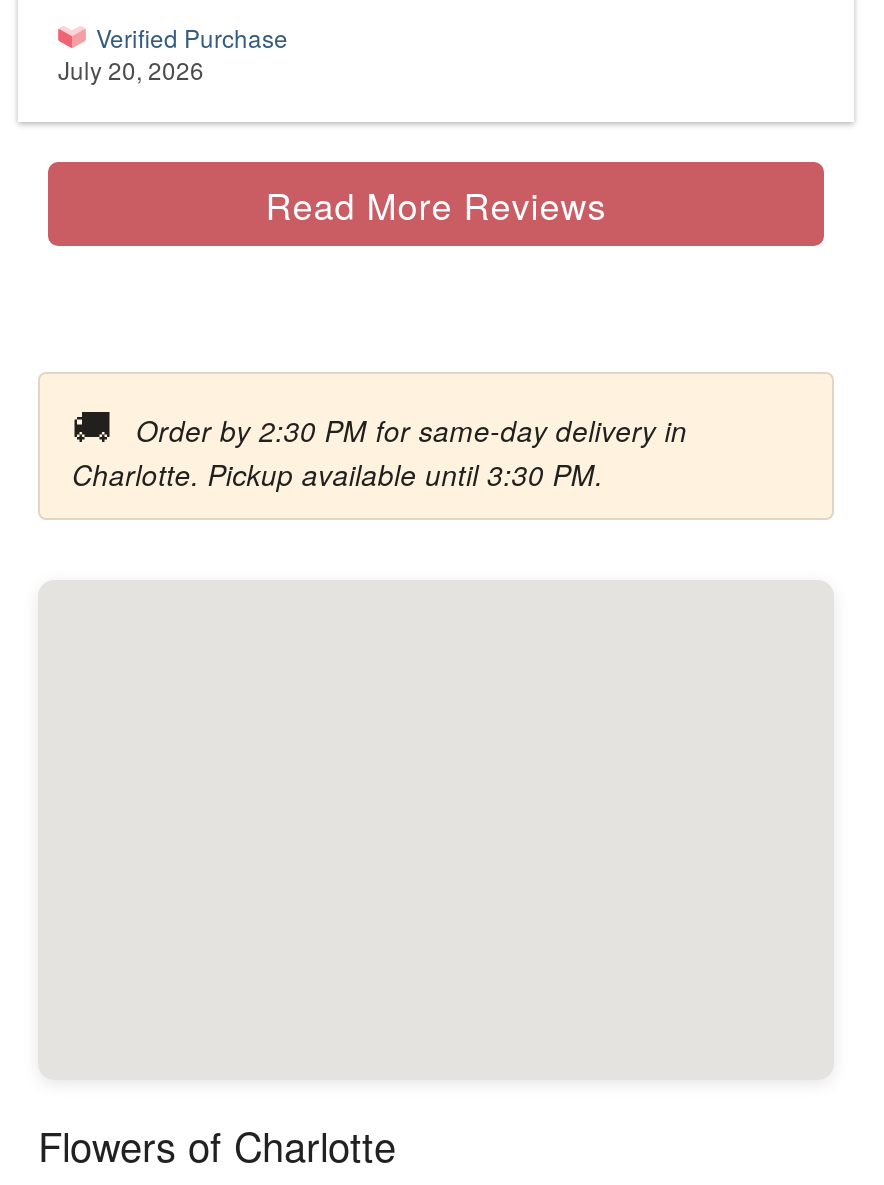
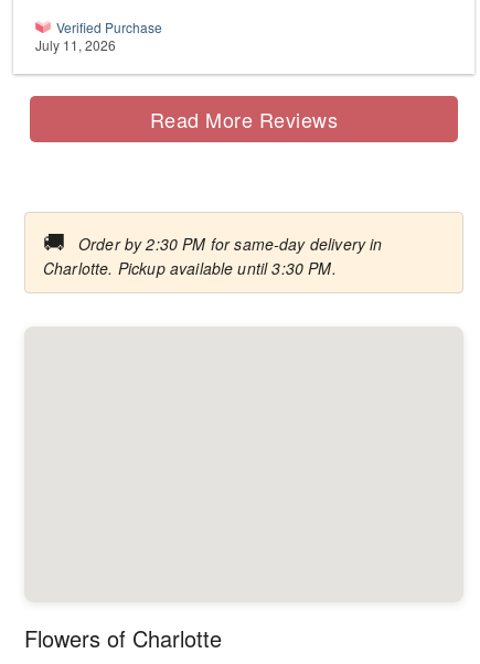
[58,52,204,86] July 20, 2026 -> [35,36,116,54] July 11, 2026

